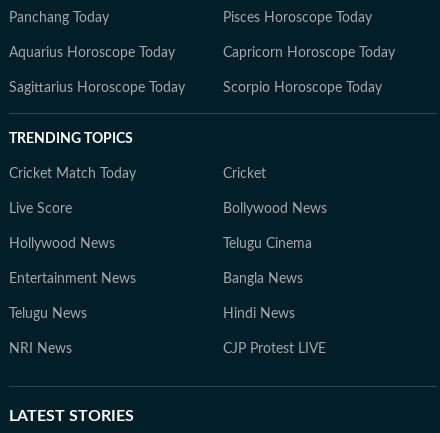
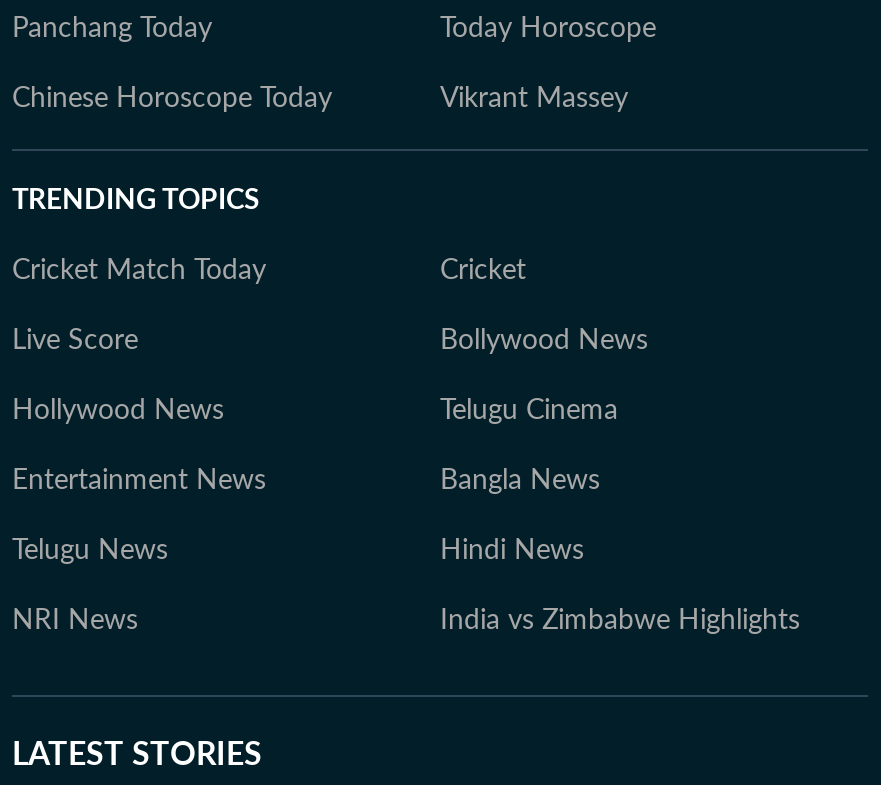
[9,11,395,95] Pisces Horoscope Today | Aquarius Horoscope Today | Capricorn Horoscope Today | Sagittarius Horoscope Today | Scorpio Horoscope Today -> [12,14,656,112] Today Horoscope | Chinese Horoscope Today | Vikrant Massey
[223,342,326,356] CJP Protest LIVE -> [440,606,800,634] India vs Zimbabwe Highlights

